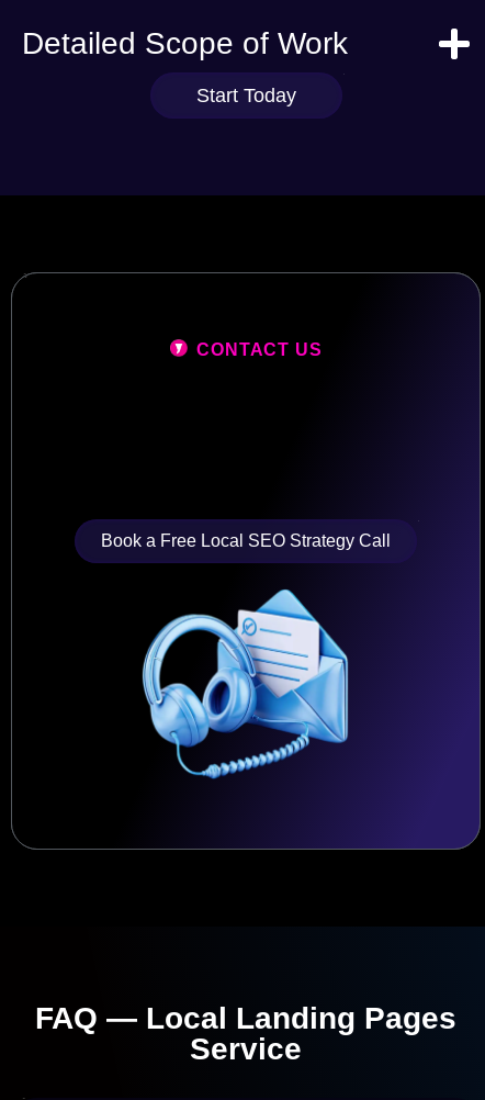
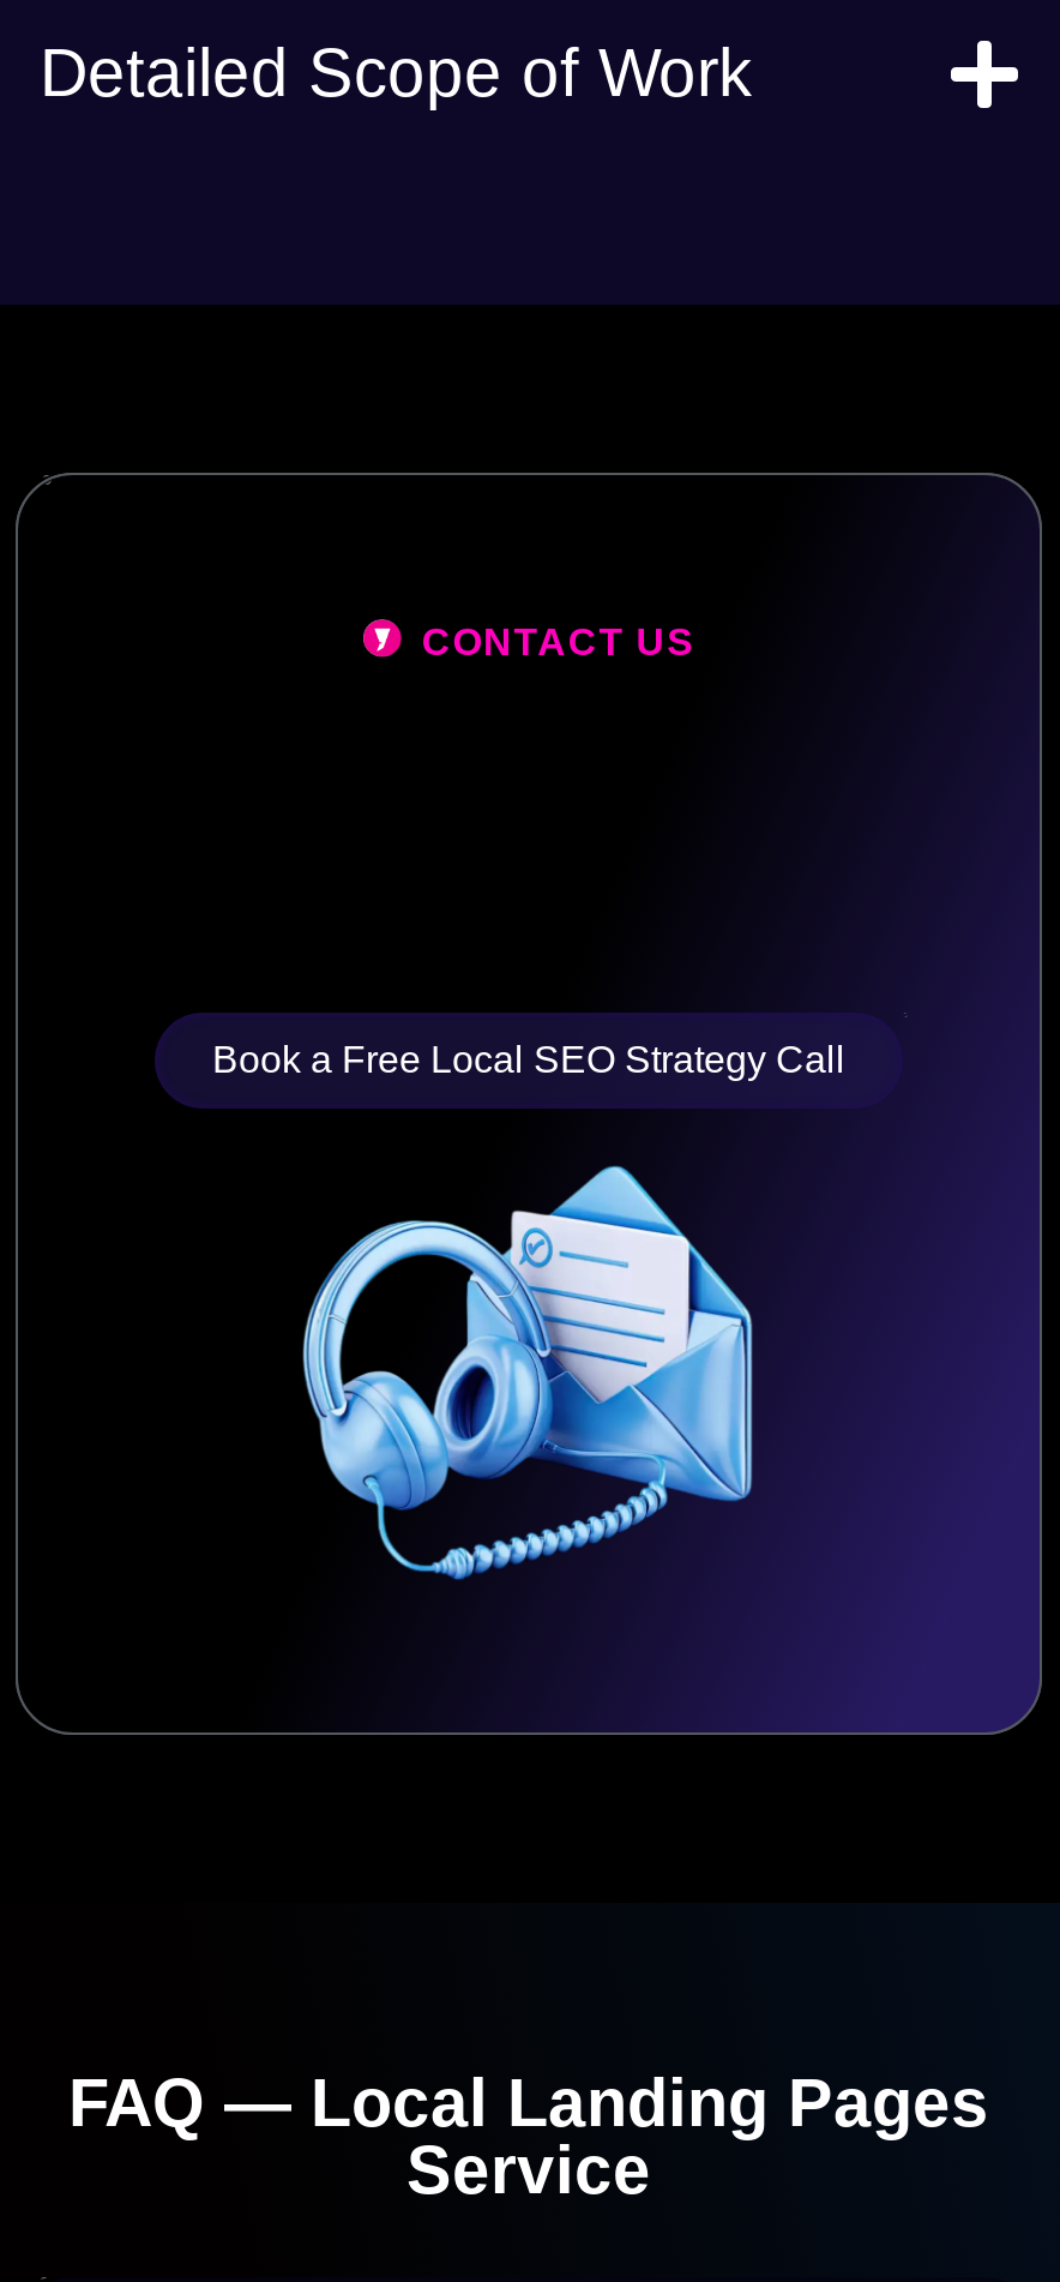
[196,85,296,106] Start Today -> none

